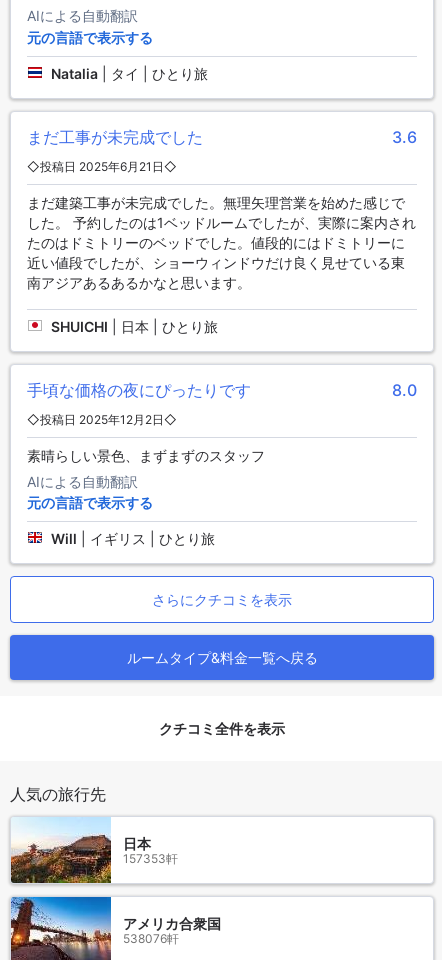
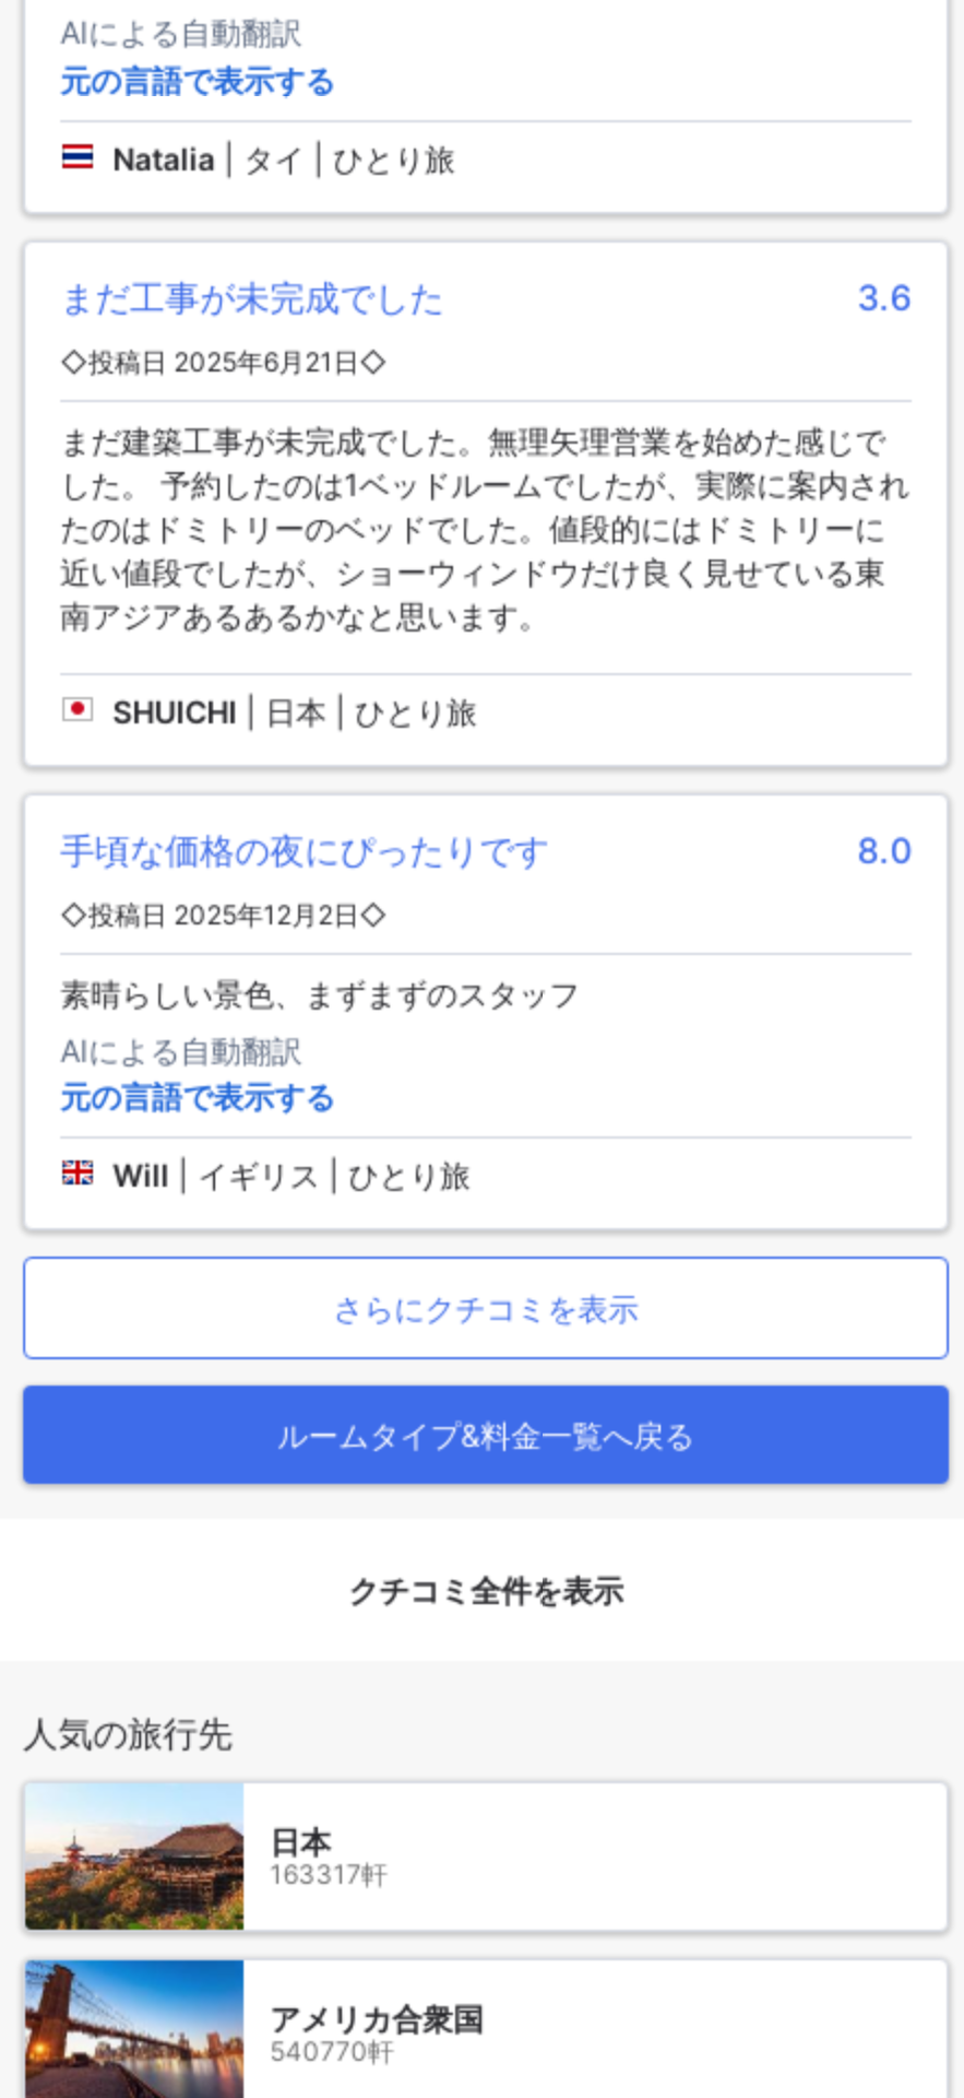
[123,851,178,866] 157353軒 -> [270,1858,388,1891] 163317軒
[123,931,179,946] 538076軒 -> [270,2034,394,2067] 540770軒

